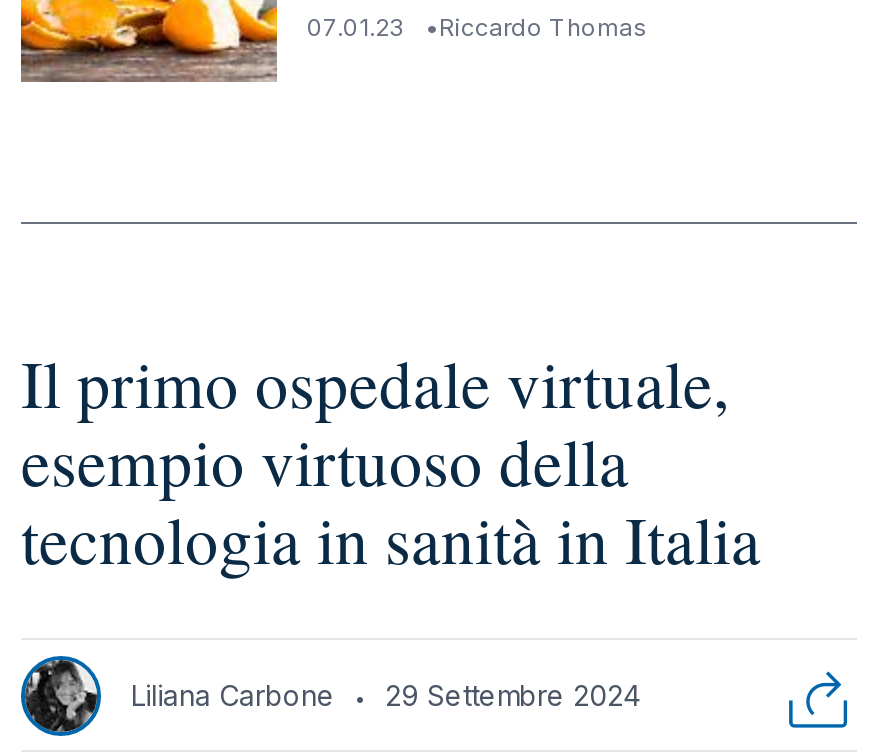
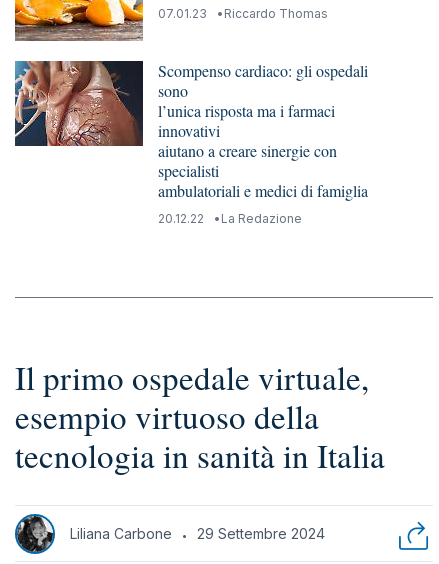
none -> [14,60,368,226] [image] | Scompenso cardiaco: gli ospedali | sono | l’unica risposta ma i farmaci | innovativi | aiutano a creare sinergie con | specialisti | ambulatoriali e medici di famiglia | 20.12.22 | La Redazione

